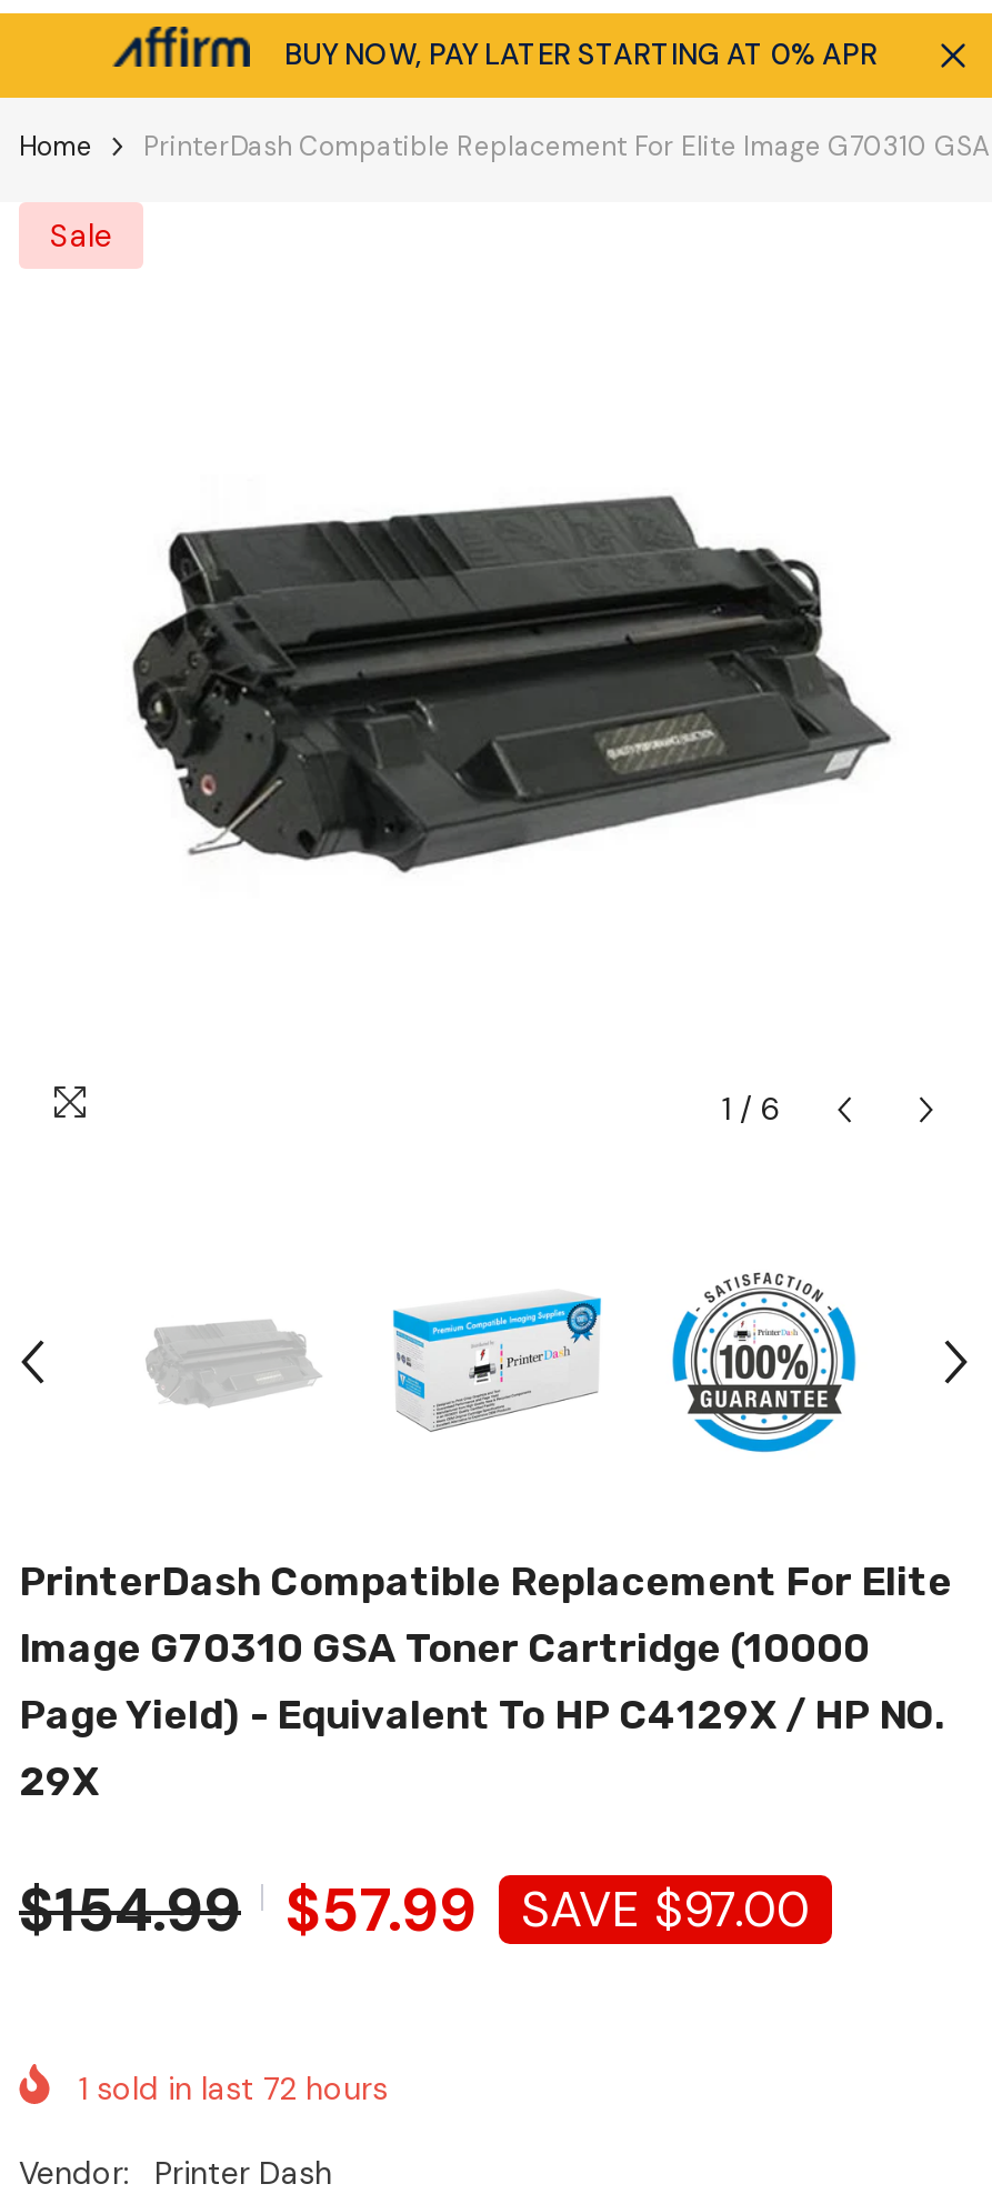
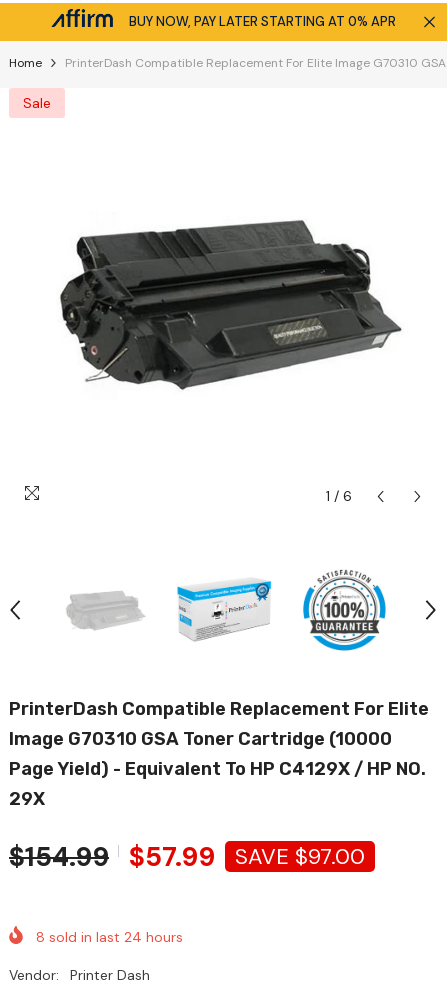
[79,2070,388,2110] 1 sold in last 72 hours -> [36,928,183,946] 8 sold in last 24 hours

